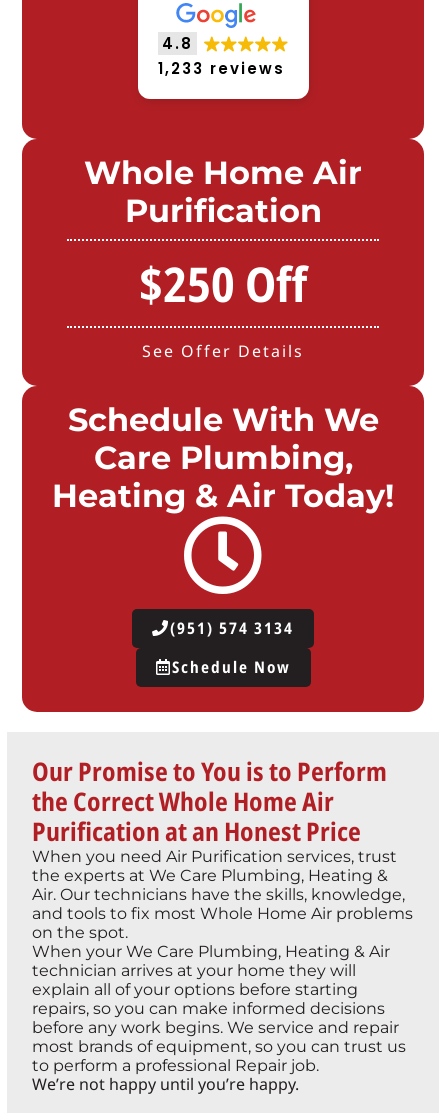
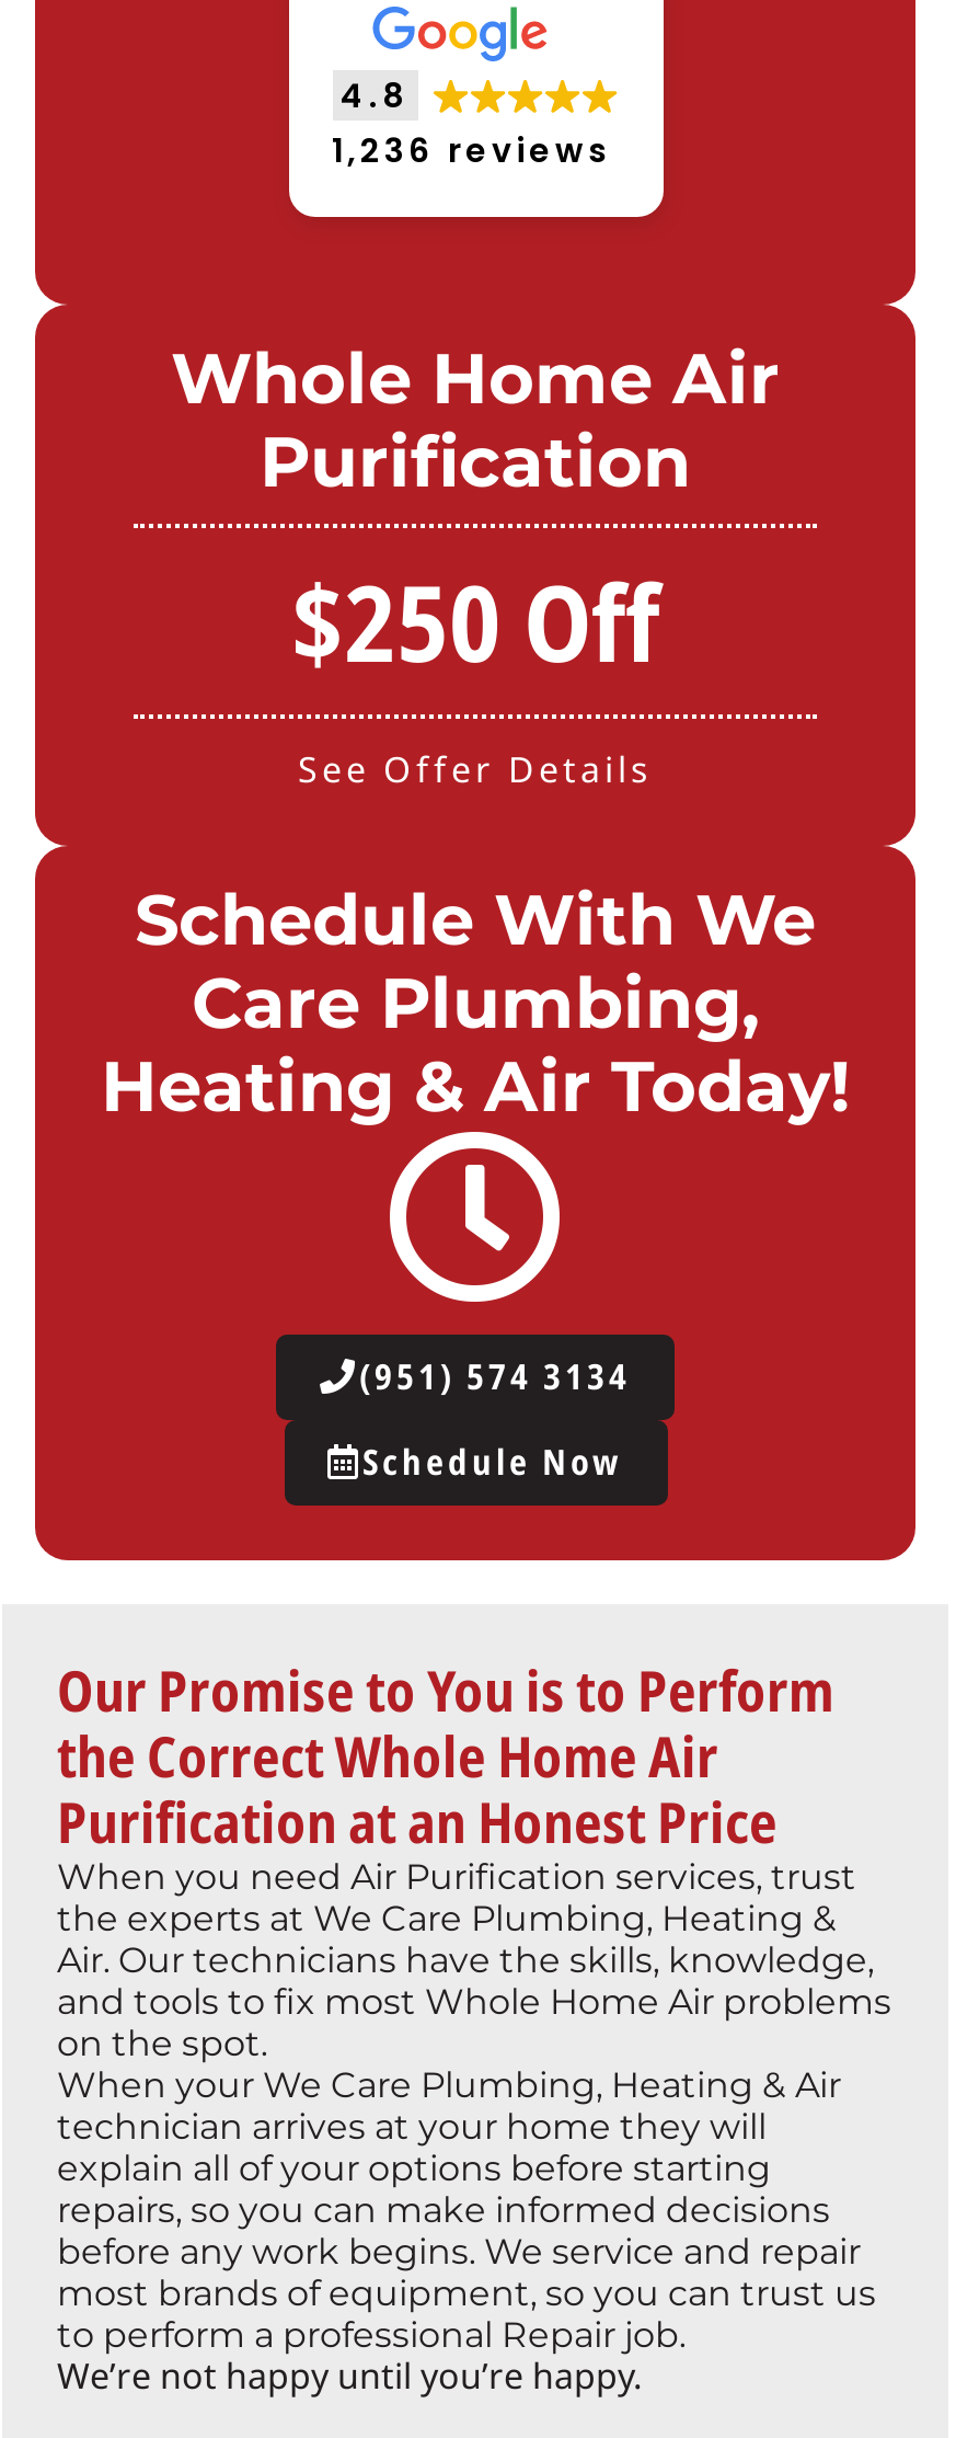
[157,57,284,78] 1,233 reviews -> [332,126,612,172] 1,236 reviews

